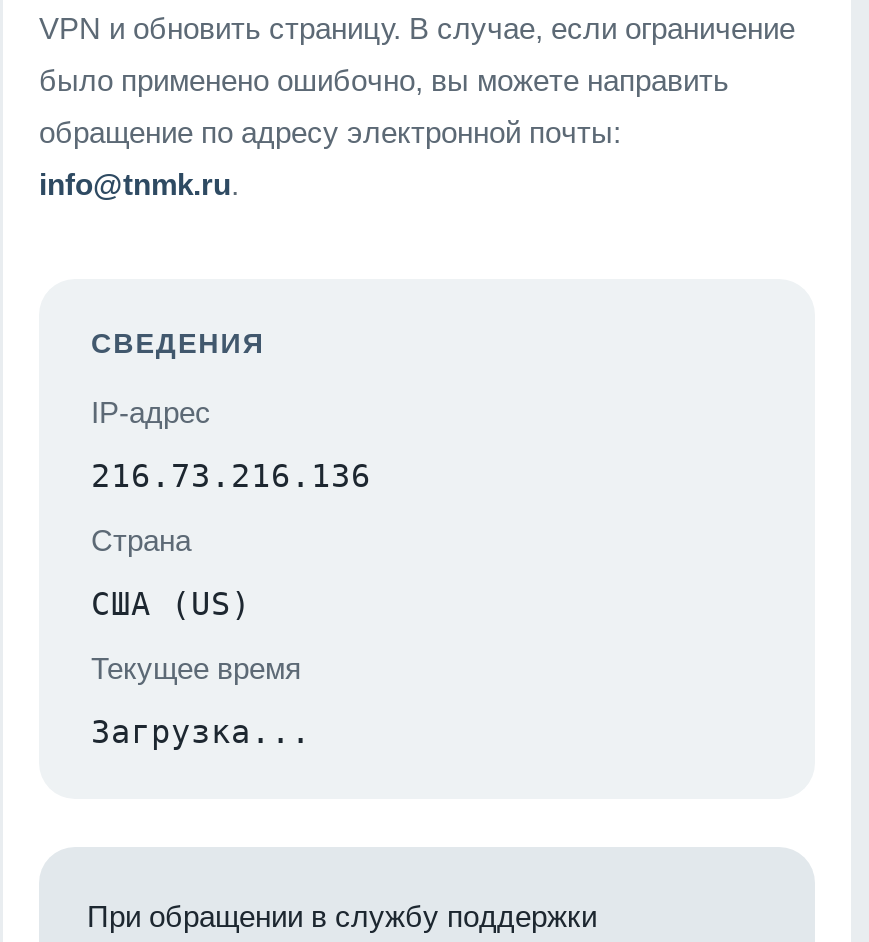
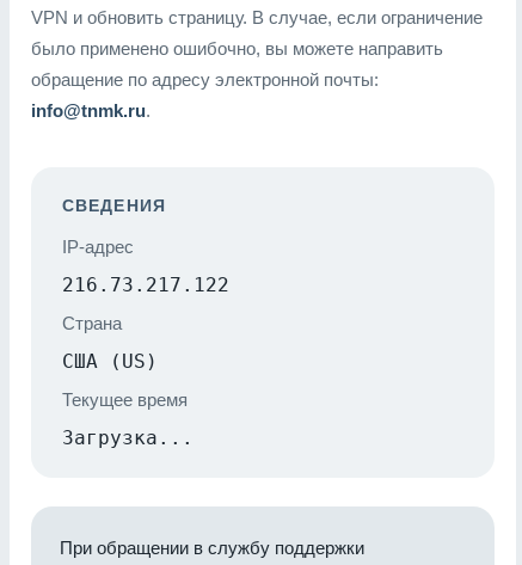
[91,456,371,494] 216.73.216.136 -> [62,273,229,296] 216.73.217.122

